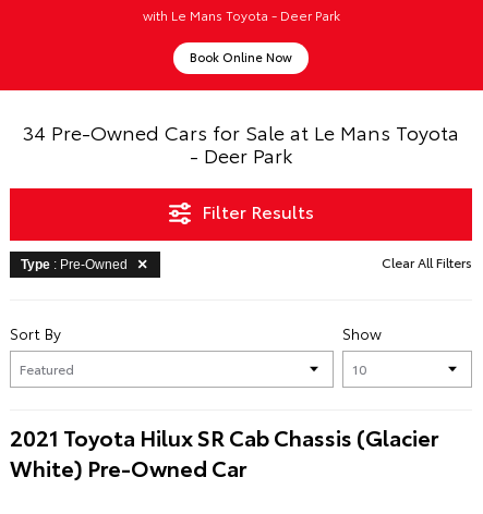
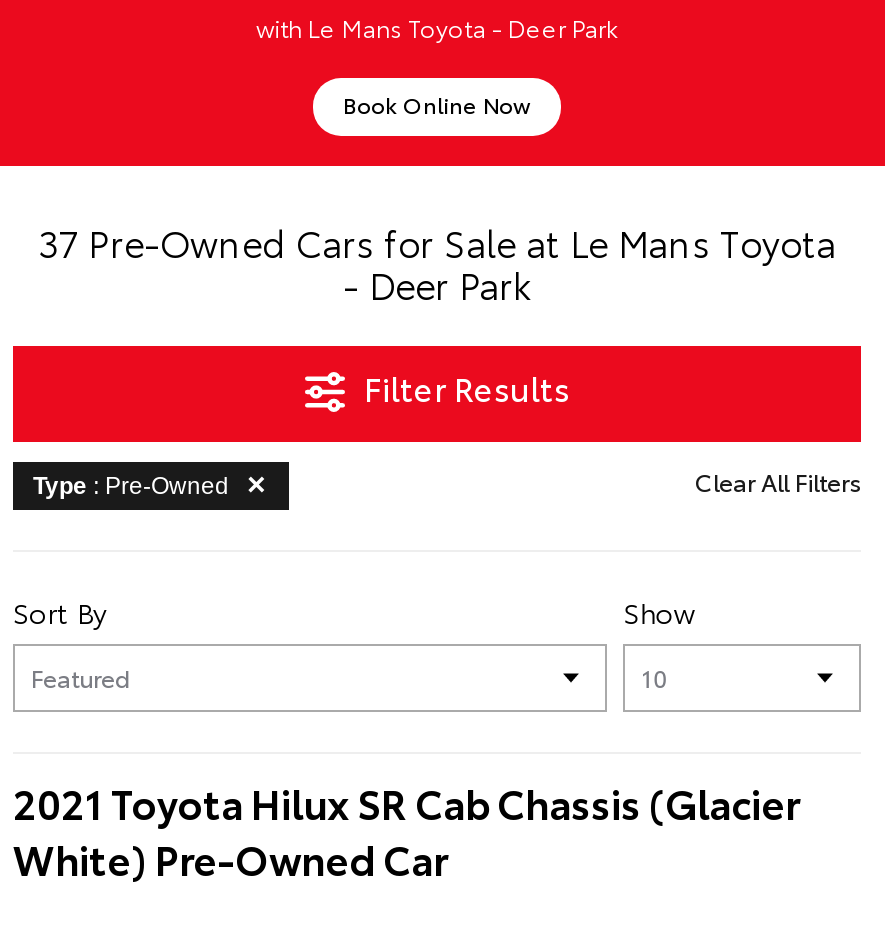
[23,118,459,146] 34 Pre-Owned Cars for Sale at Le Mans Toyota -> [38,216,836,268] 37 Pre-Owned Cars for Sale at Le Mans Toyota

